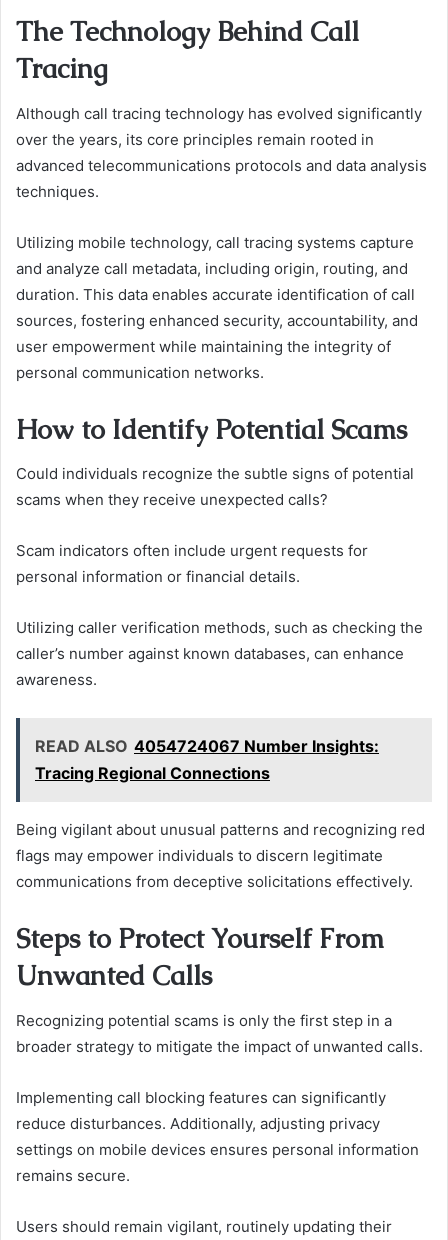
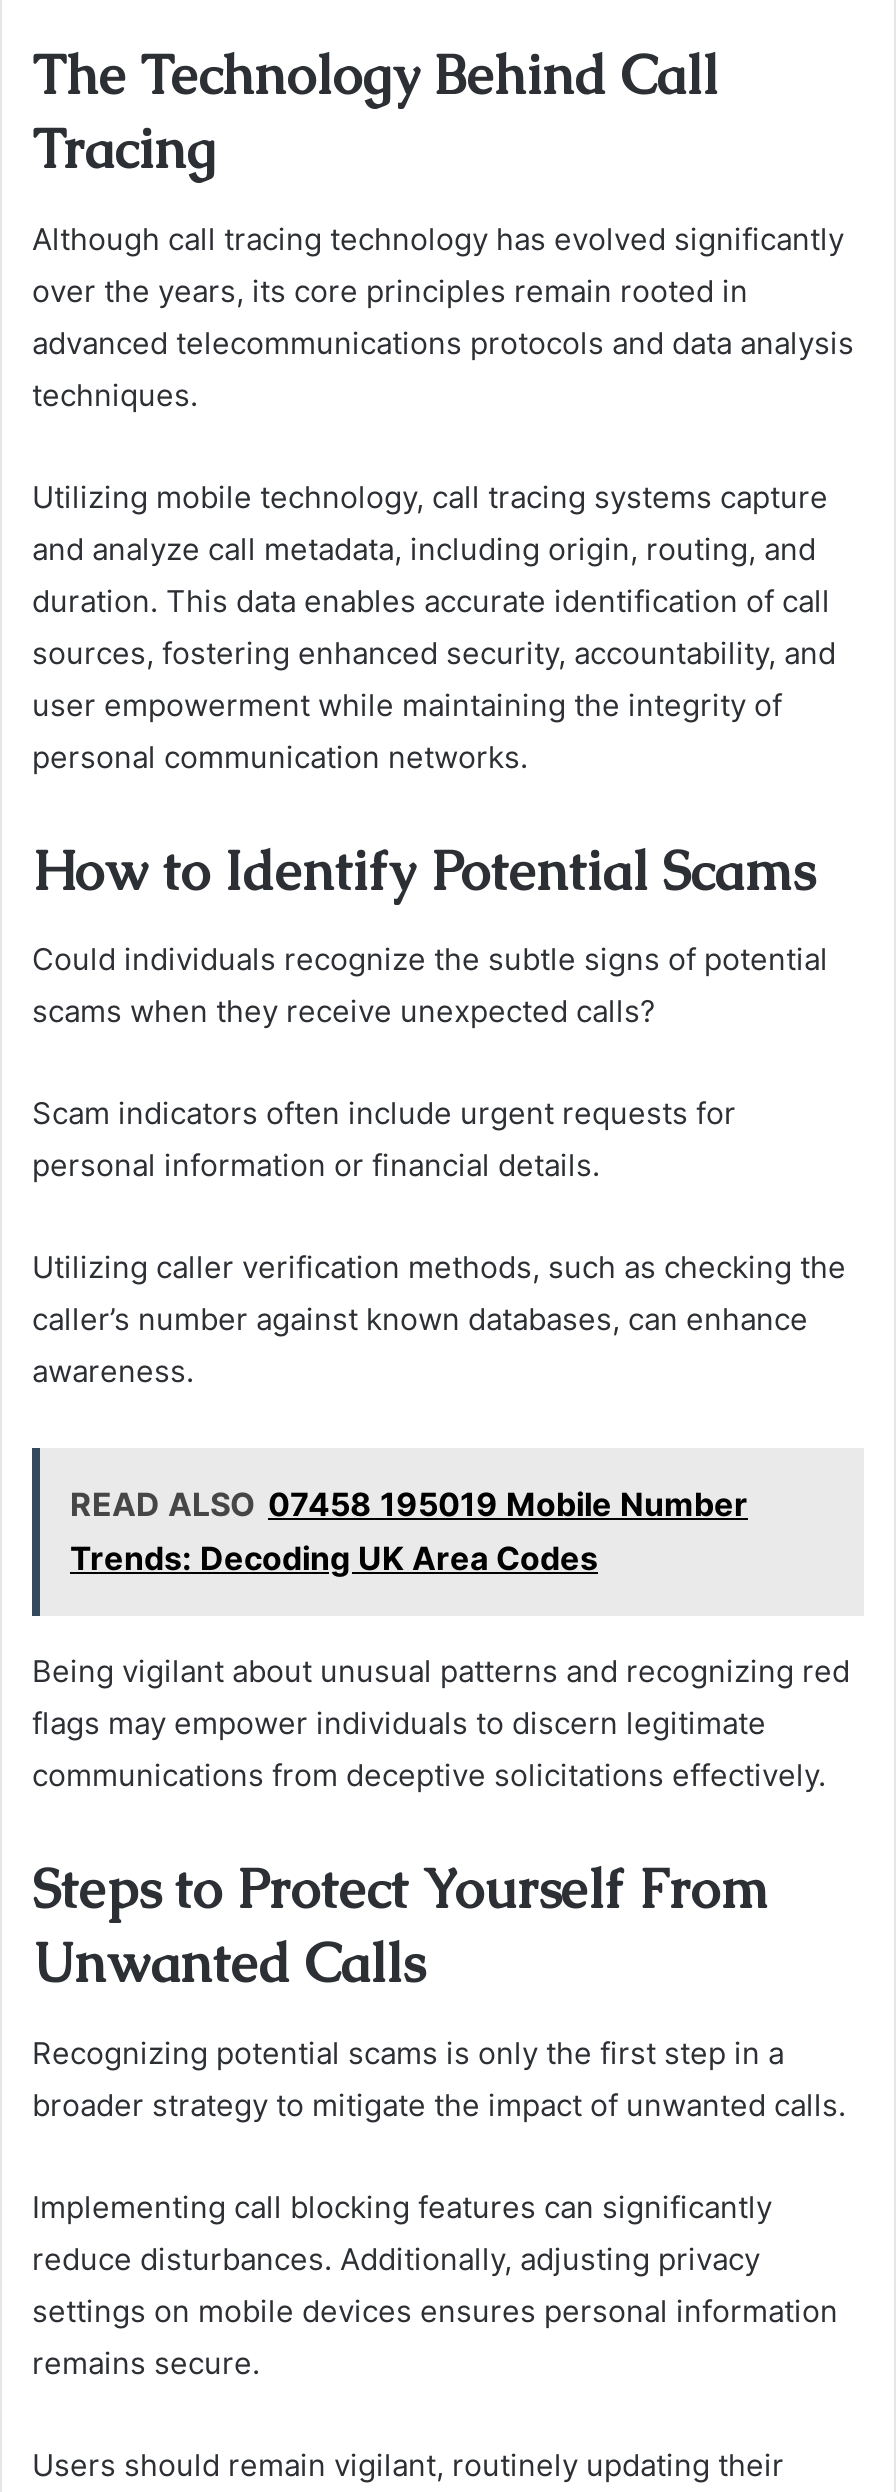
[35,736,379,783] READ ALSO 4054724067 Number Insights: | Tracing Regional Connections -> [70,1485,748,1579] READ ALSO 07458 195019 Mobile Number | Trends: Decoding UK Area Codes

